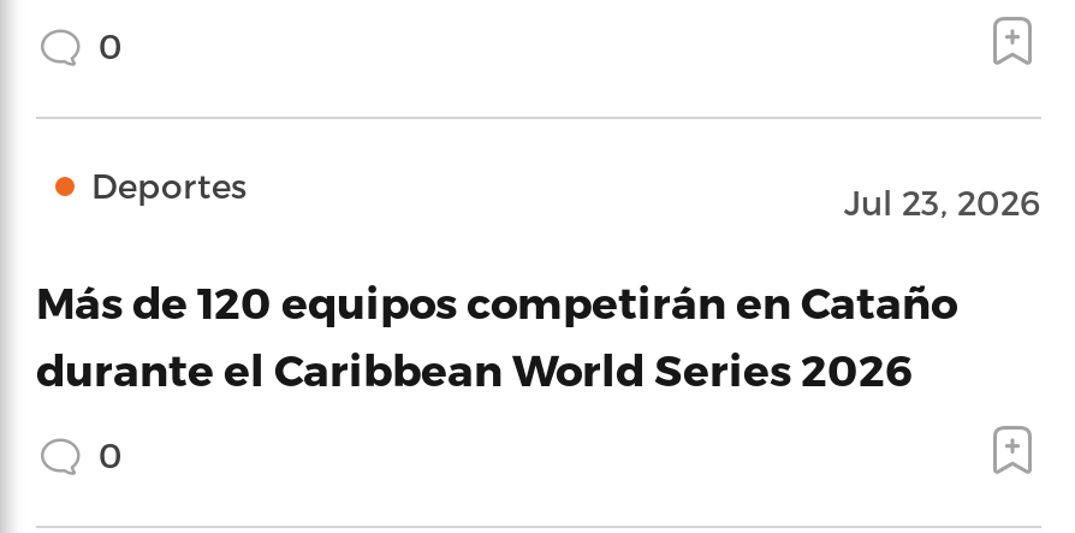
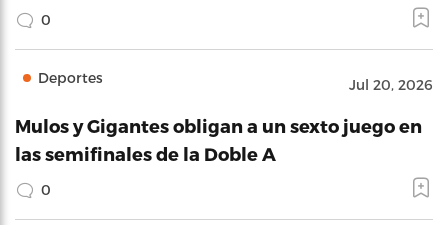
[844,182,1041,223] Jul 23, 2026 -> [349,76,433,93] Jul 20, 2026
[36,276,957,393] Más de 120 equipos competirán en Cataño | durante el Caribbean World Series 2026 -> [15,115,422,164] Mulos y Gigantes obligan a un sexto juego en | las semifinales de la Doble A

